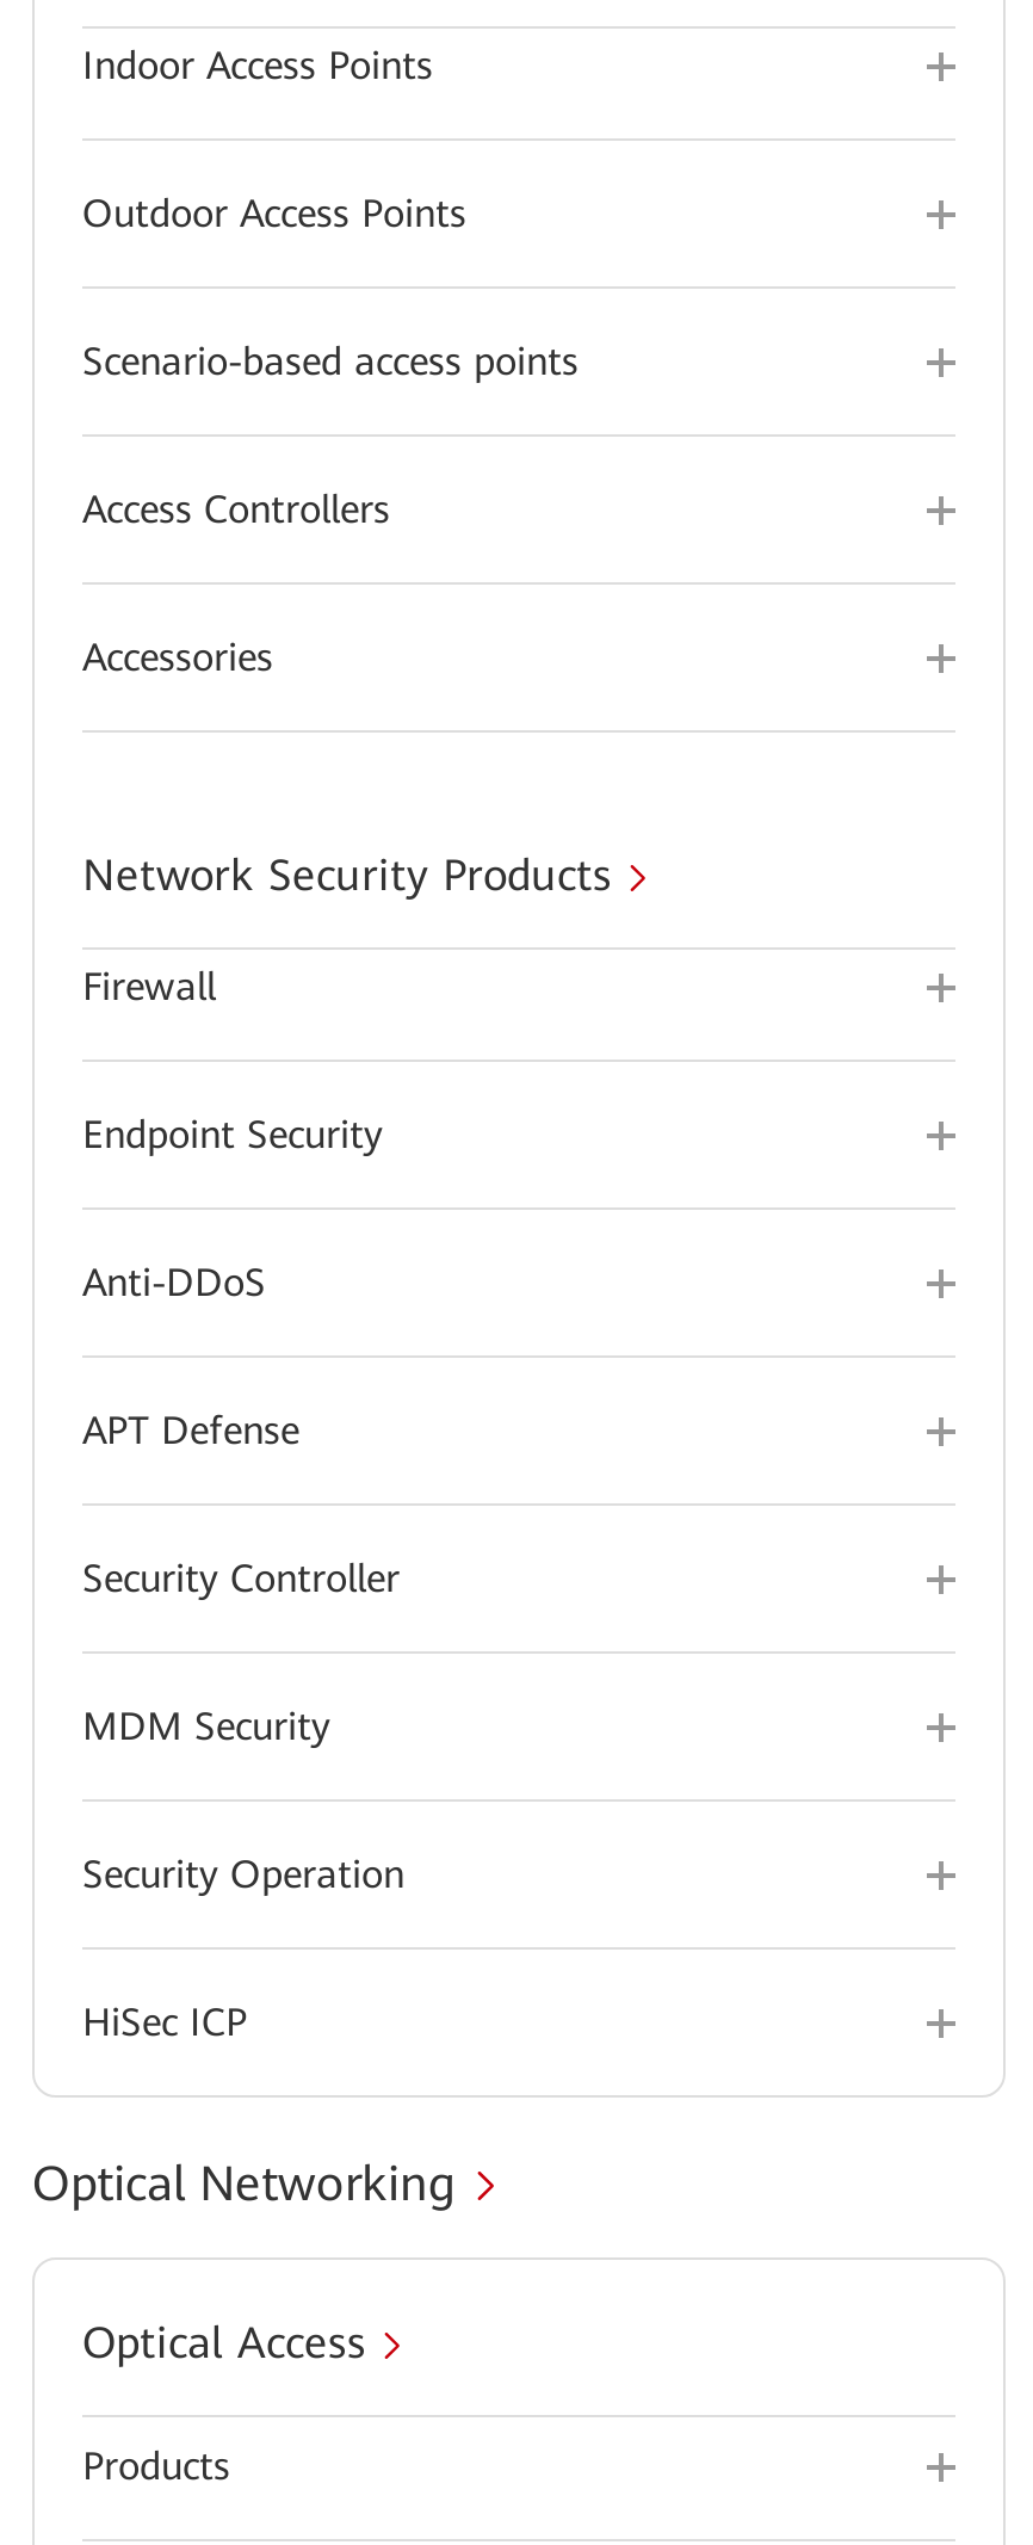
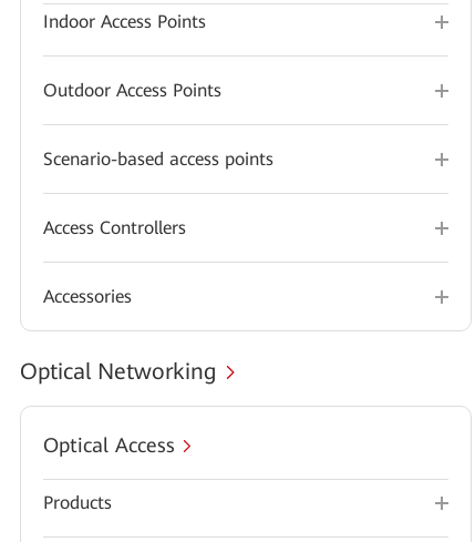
[82,850,612,2045] Network Security Products | Firewall | Endpoint Security | Anti-DDoS | APT Defense | Security Controller | MDM Security | Security Operation | HiSec ICP -> none

